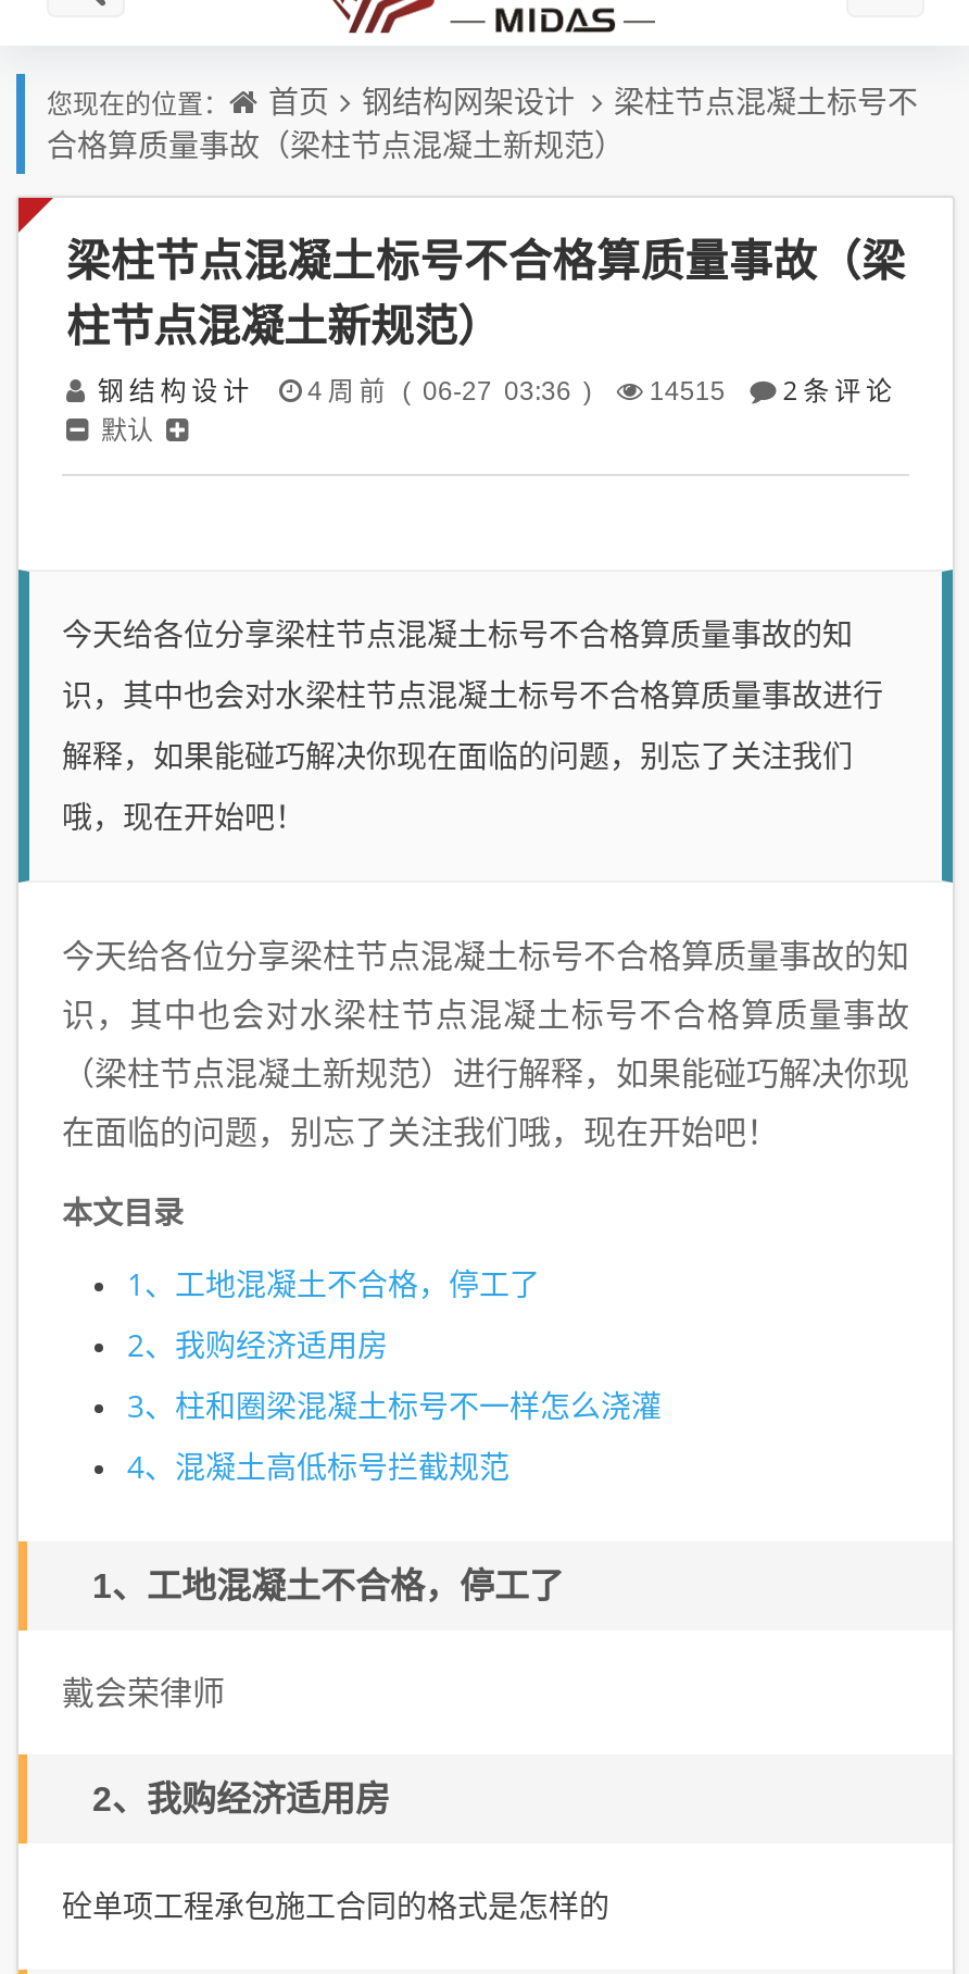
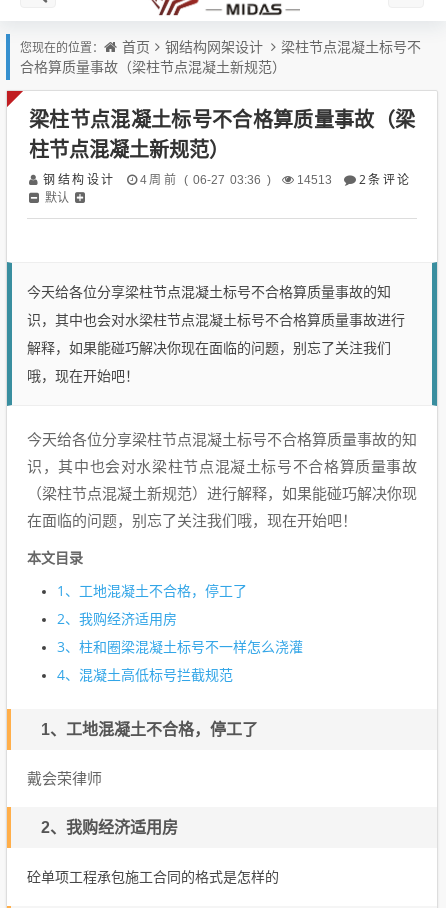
[92,372,892,409] 钢结构设计 4周前 ( 06-27 03:36 ) 14515 2条评论 -> [41,171,409,188] 钢结构设计 4周前 ( 06-27 03:36 ) 14513 2条评论

